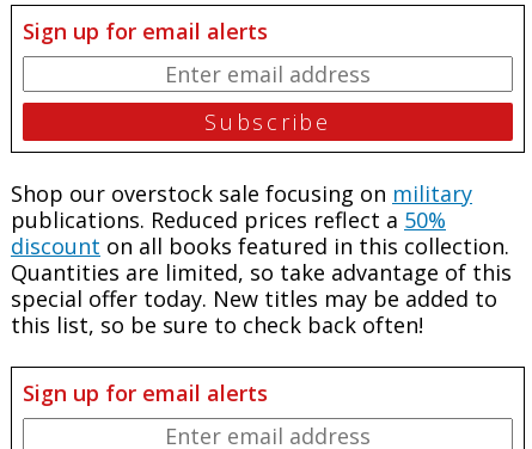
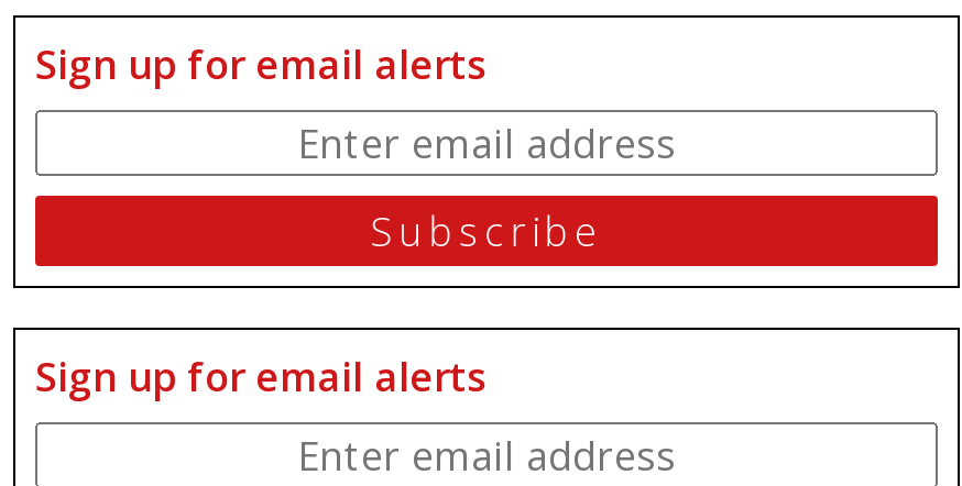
[11,179,512,339] Shop our overstock sale focusing on military | publications. Reduced prices reflect a50% | discount on all books featured in this collection. | Quantities are limited, so take advantage of this | special offer today. New titles may be added to | this list, so be sure to check back often! -> none

